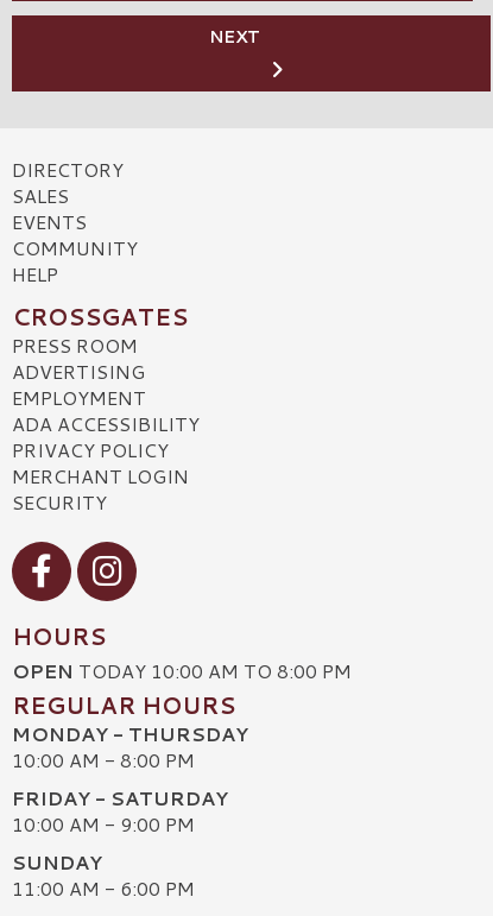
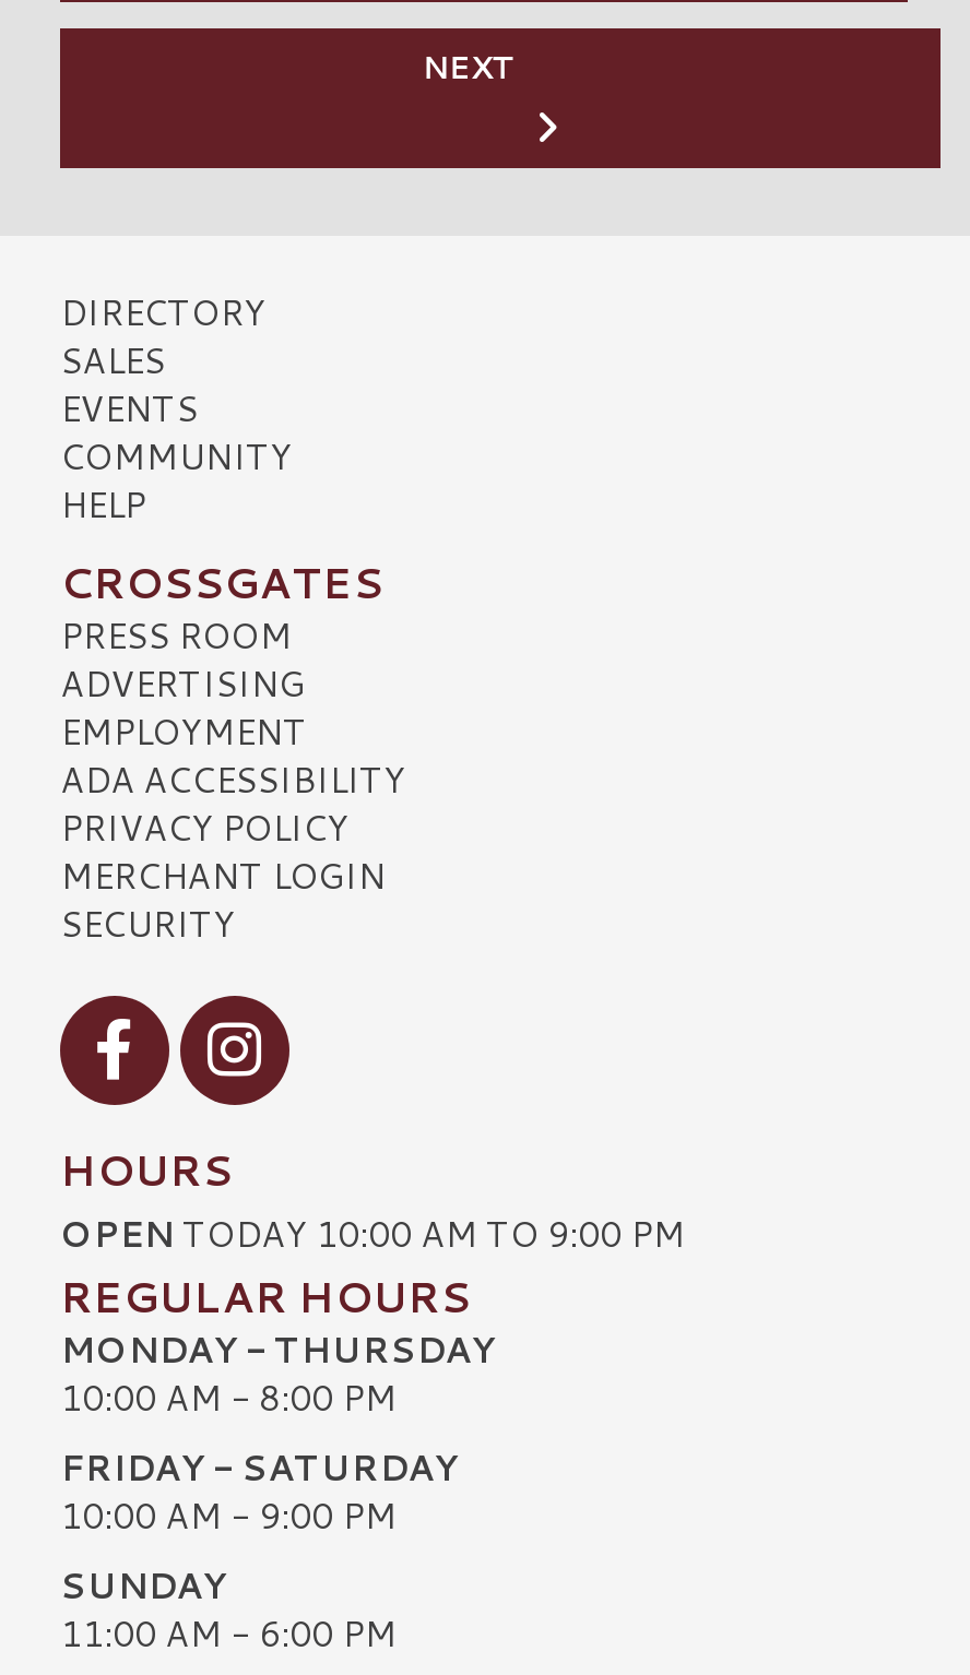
[12,657,352,684] OPEN TODAY 10:00 AM TO 8:00 PM -> [60,1207,685,1257] OPEN TODAY 10:00 AM TO 9:00 PM

